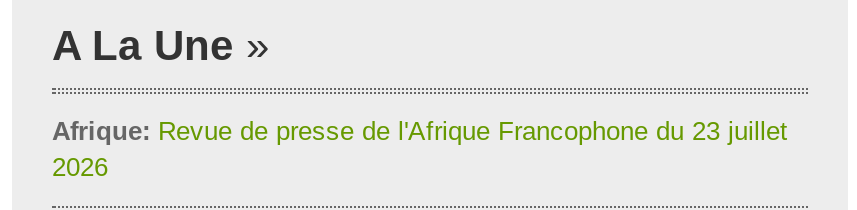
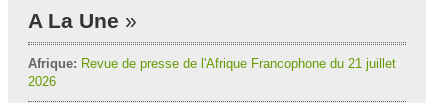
[52,116,788,146] Afrique: Revue de presse de l'Afrique Francophone du 23 juillet -> [28,56,396,71] Afrique: Revue de presse de l'Afrique Francophone du 21 juillet

